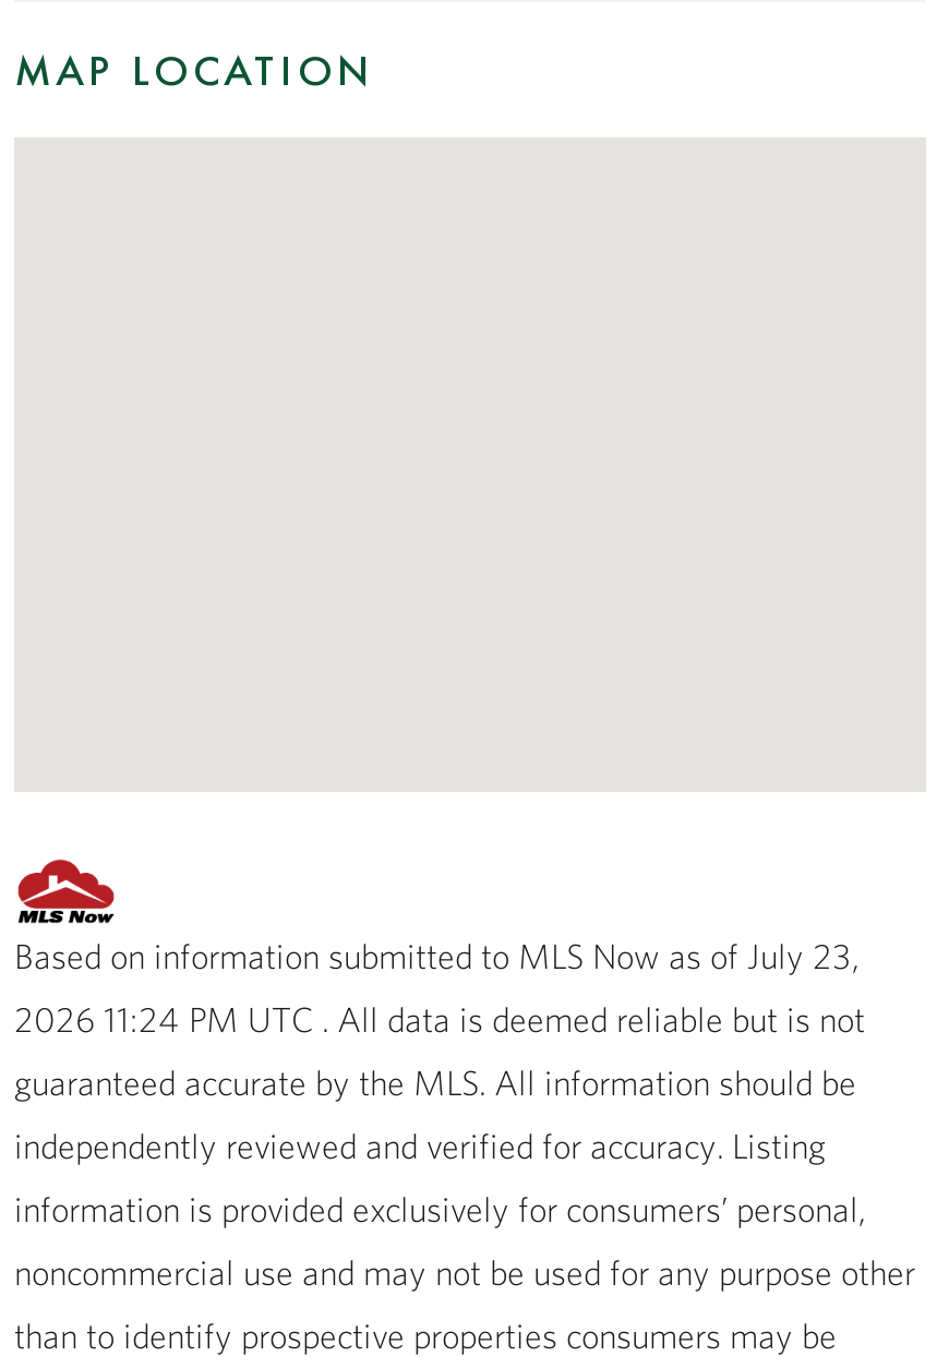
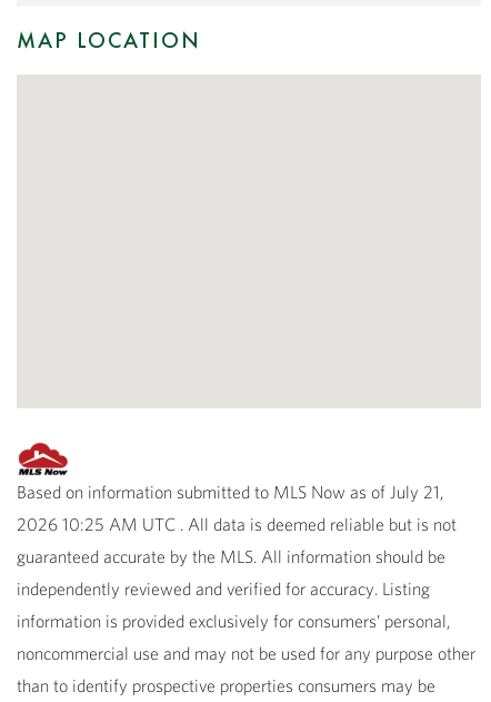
[14,933,858,977] Based on information submitted to MLS Now as of July 23, -> [17,480,443,502] Based on information submitted to MLS Now as of July 21,
[14,996,865,1040] 2026 11:24 PM UTC . All data is deemed reliable but is not -> [17,512,457,535] 2026 10:25 AM UTC . All data is deemed reliable but is not

